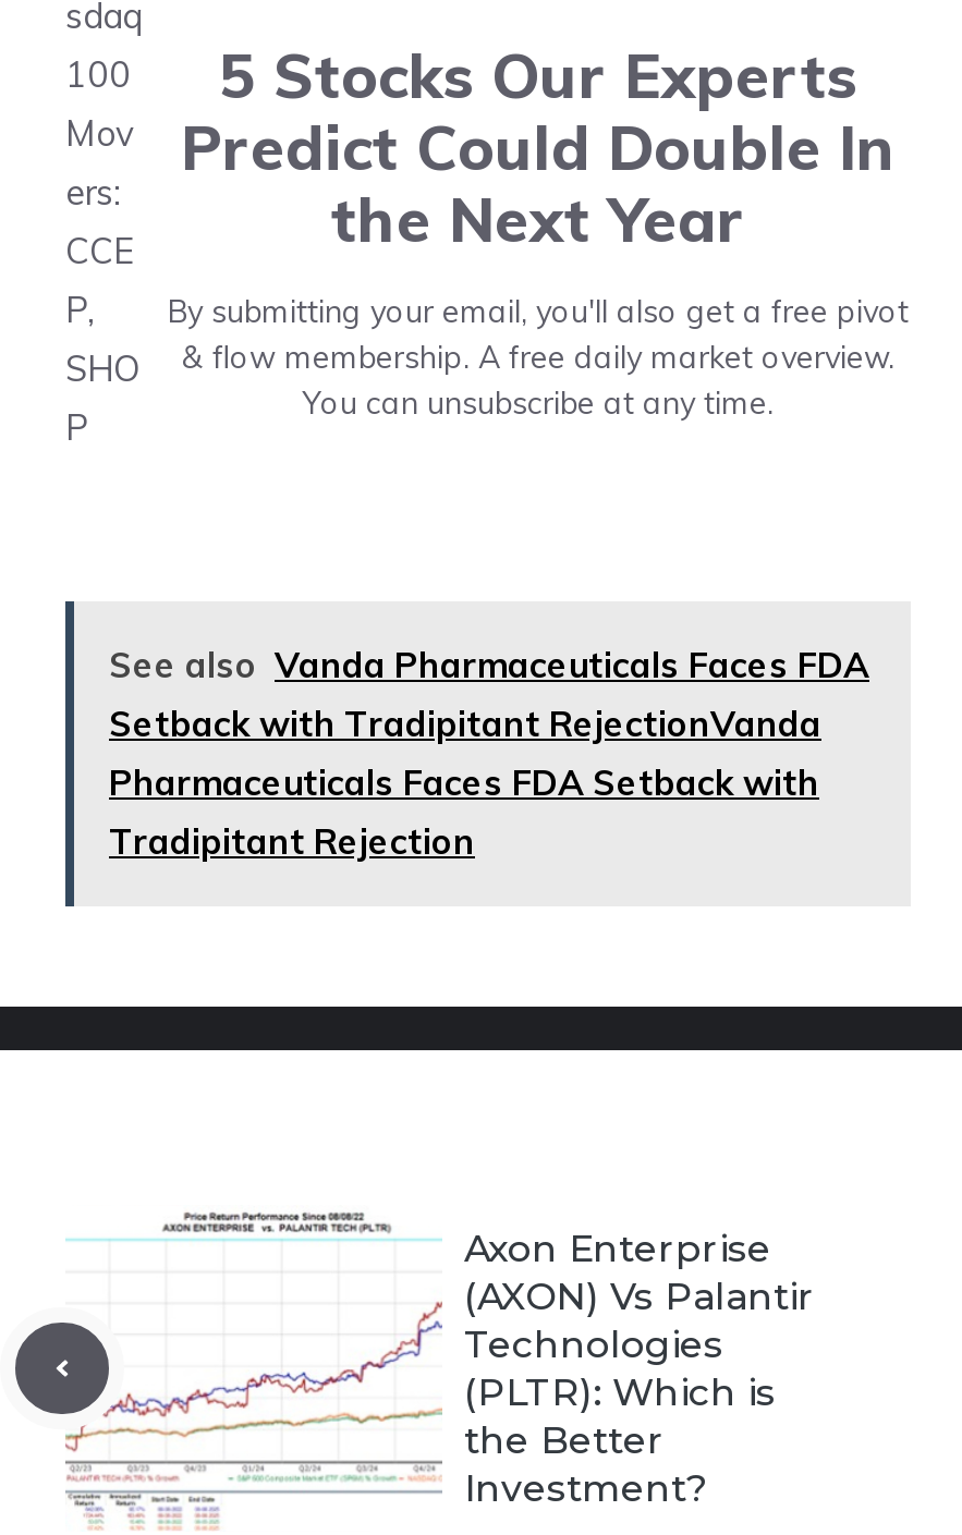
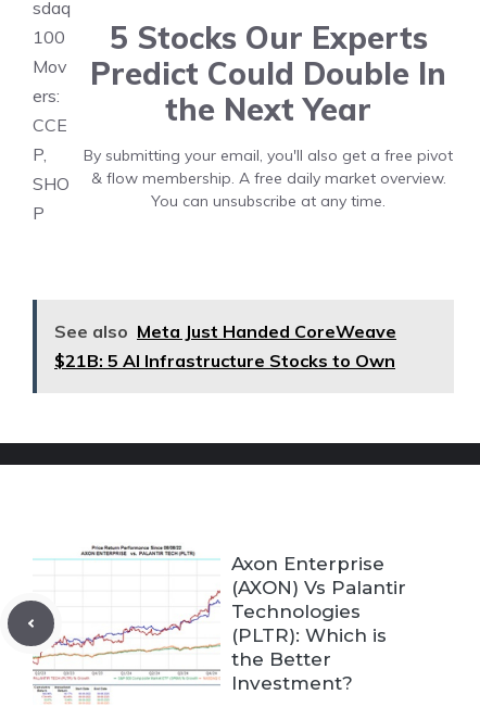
[109,643,869,863] See also Vanda Pharmaceuticals Faces FDA | Setback with Tradipitant RejectionVanda | Pharmaceuticals Faces FDA Setback with | Tradipitant Rejection -> [54,320,396,371] See also Meta Just Handed CoreWeave | $21B: 5 AI Infrastructure Stocks to Own

